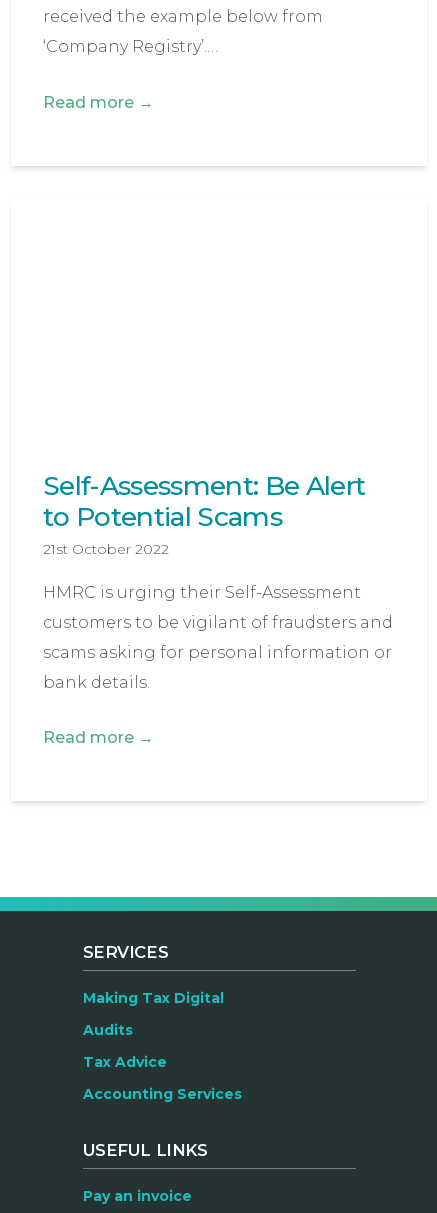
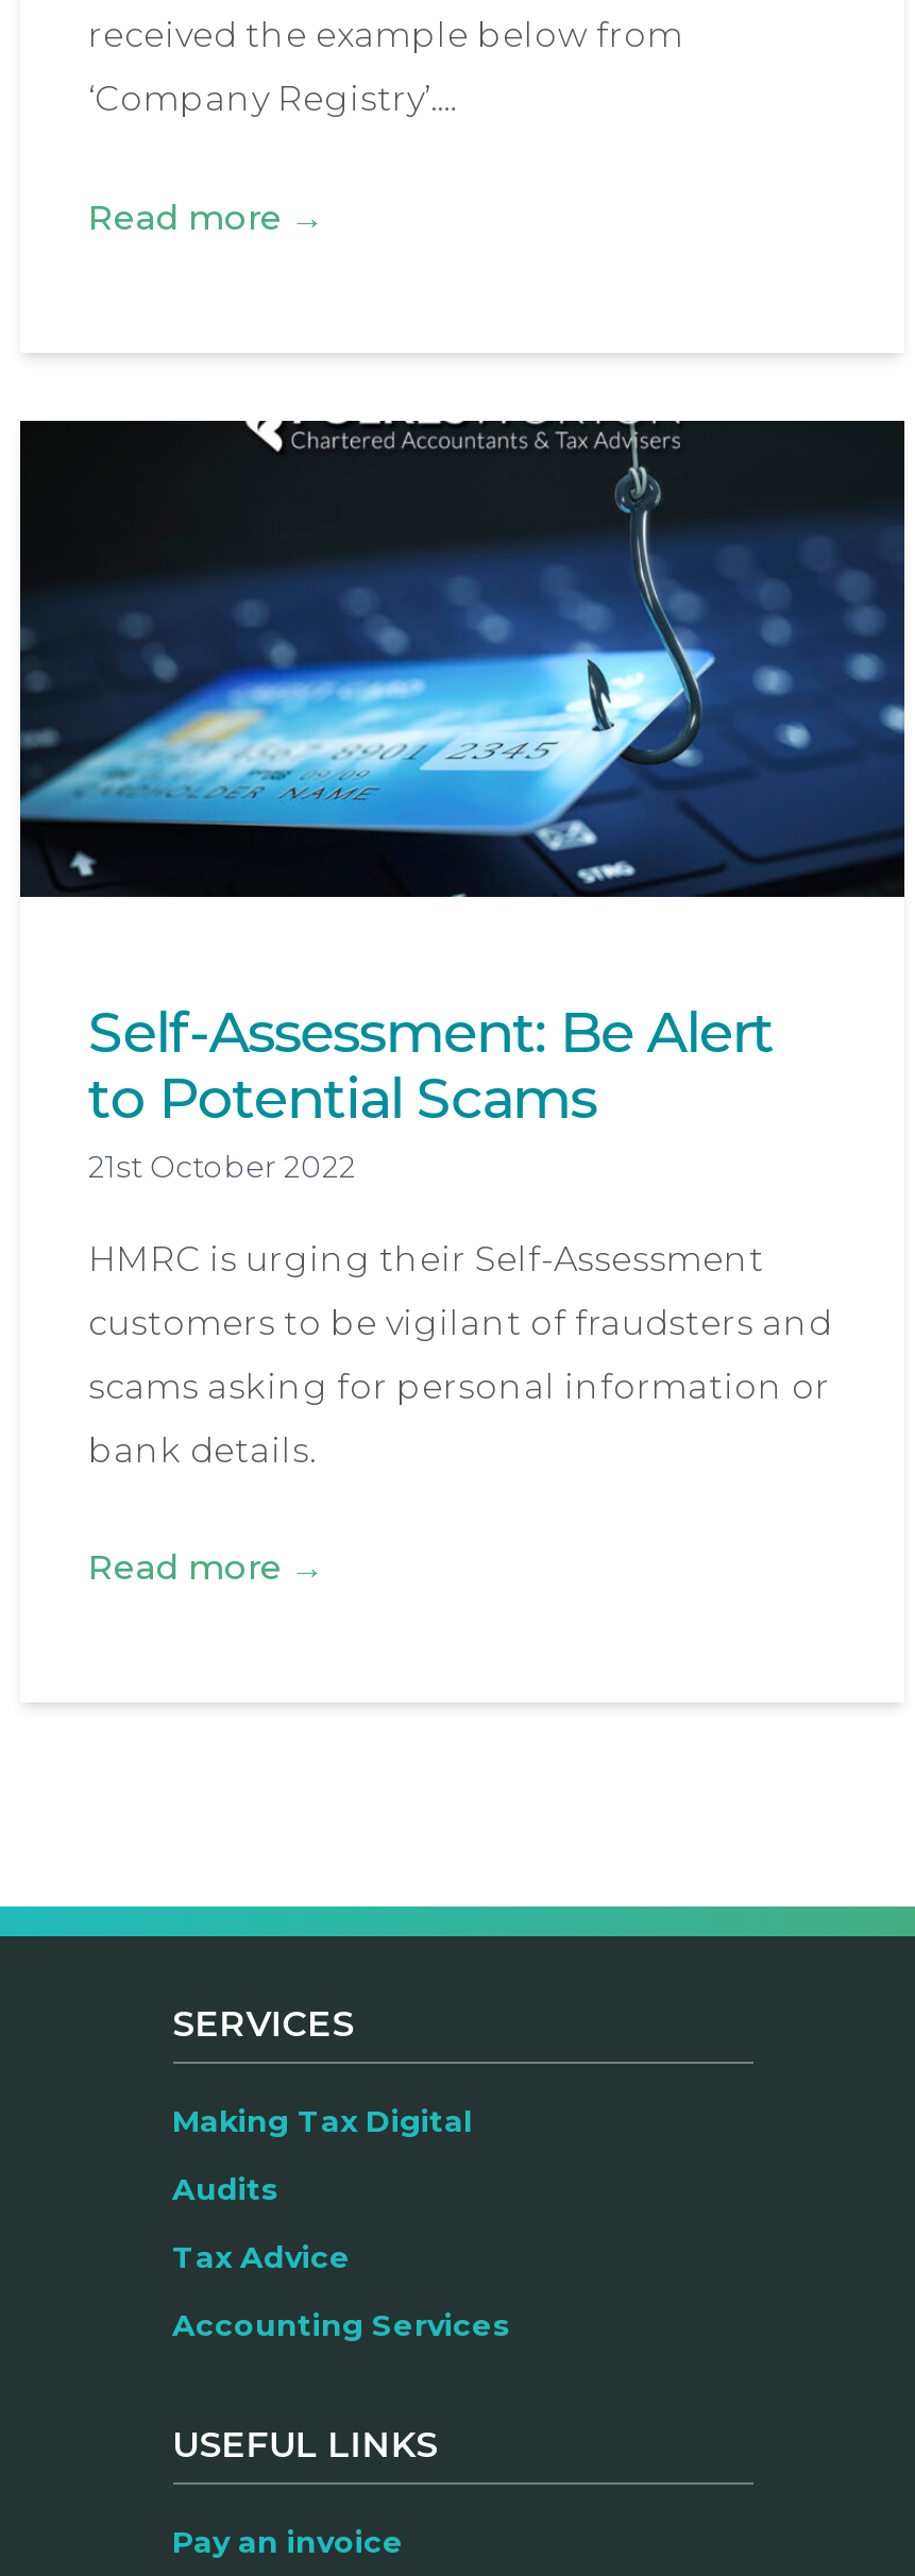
none -> [18,419,906,899] [image]

